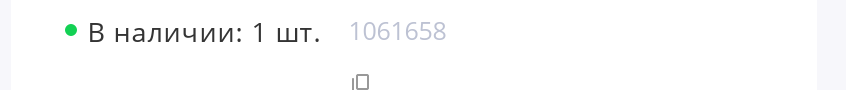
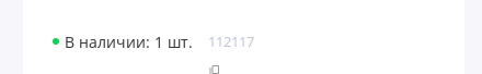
[87,15,446,51] В наличии: 1 шт. 1061658 -> [65,33,254,53] В наличии: 1 шт. 112117

